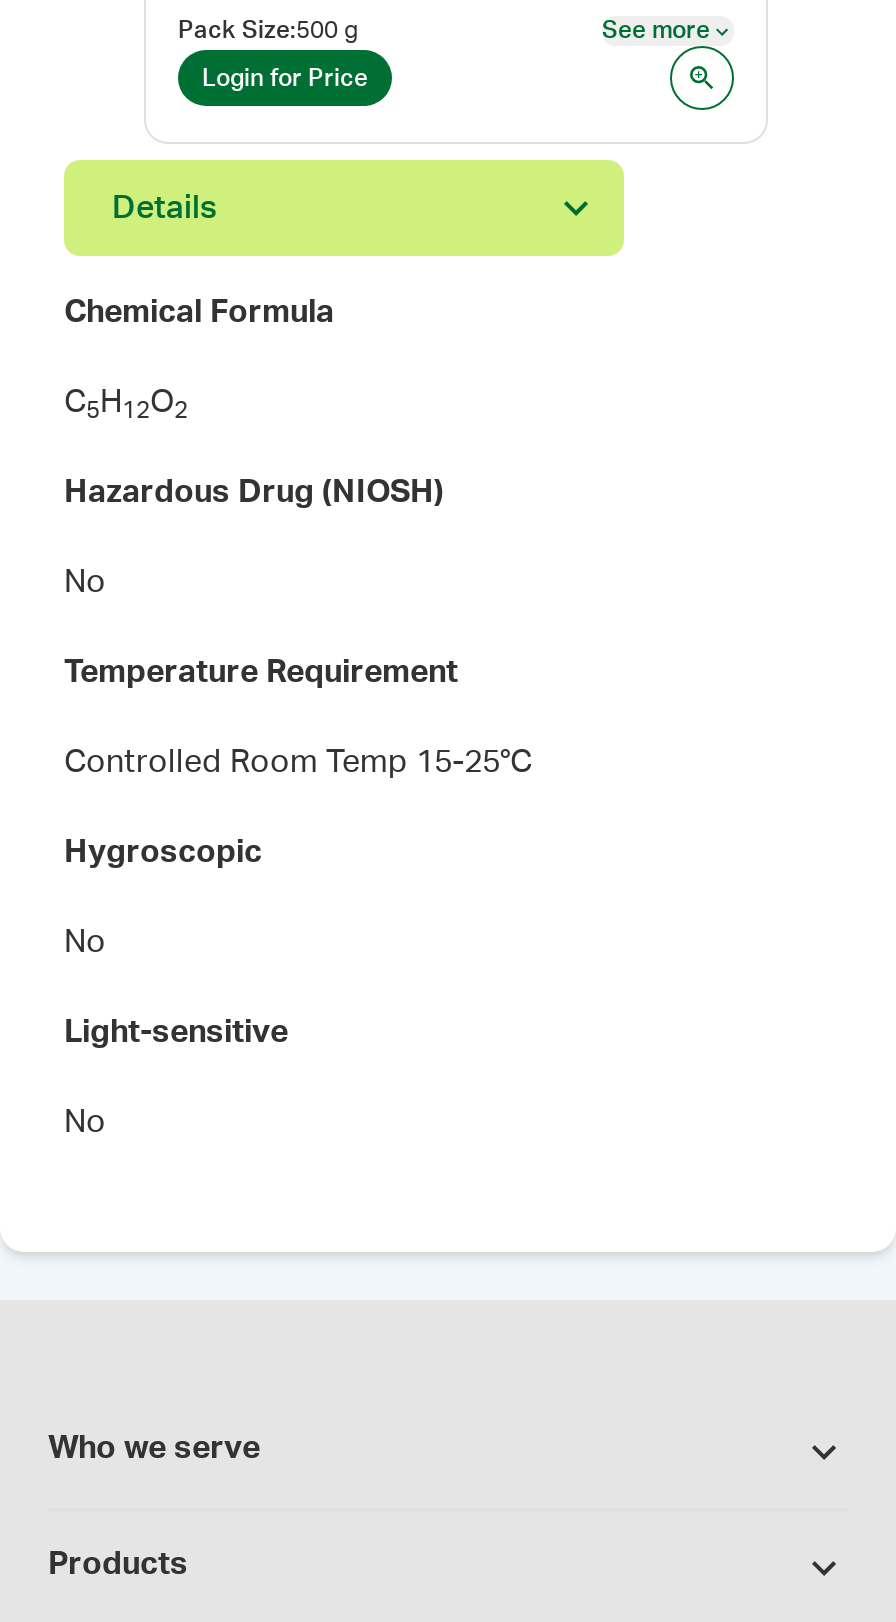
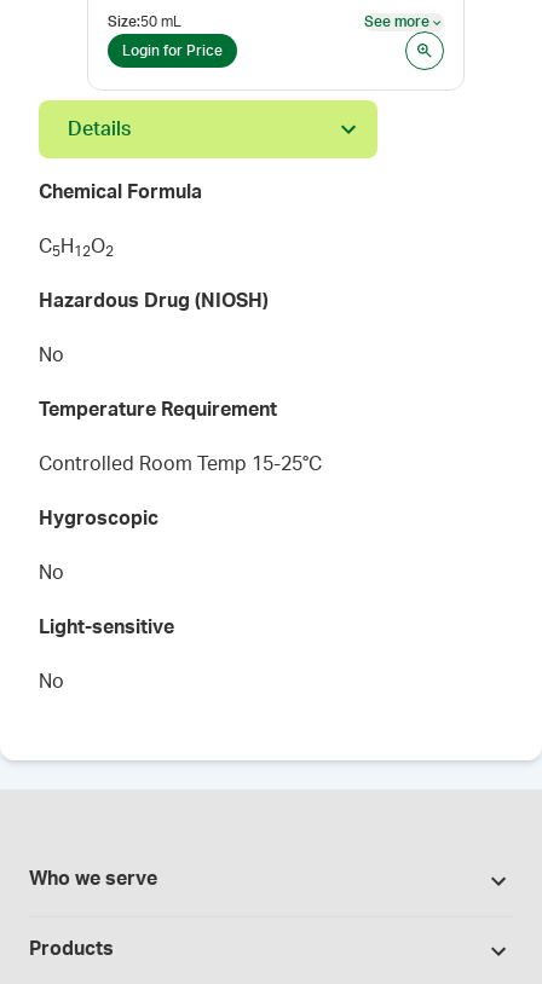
[178,18,358,42] Pack Size:500 g -> [108,15,181,29] Size:50 mL

